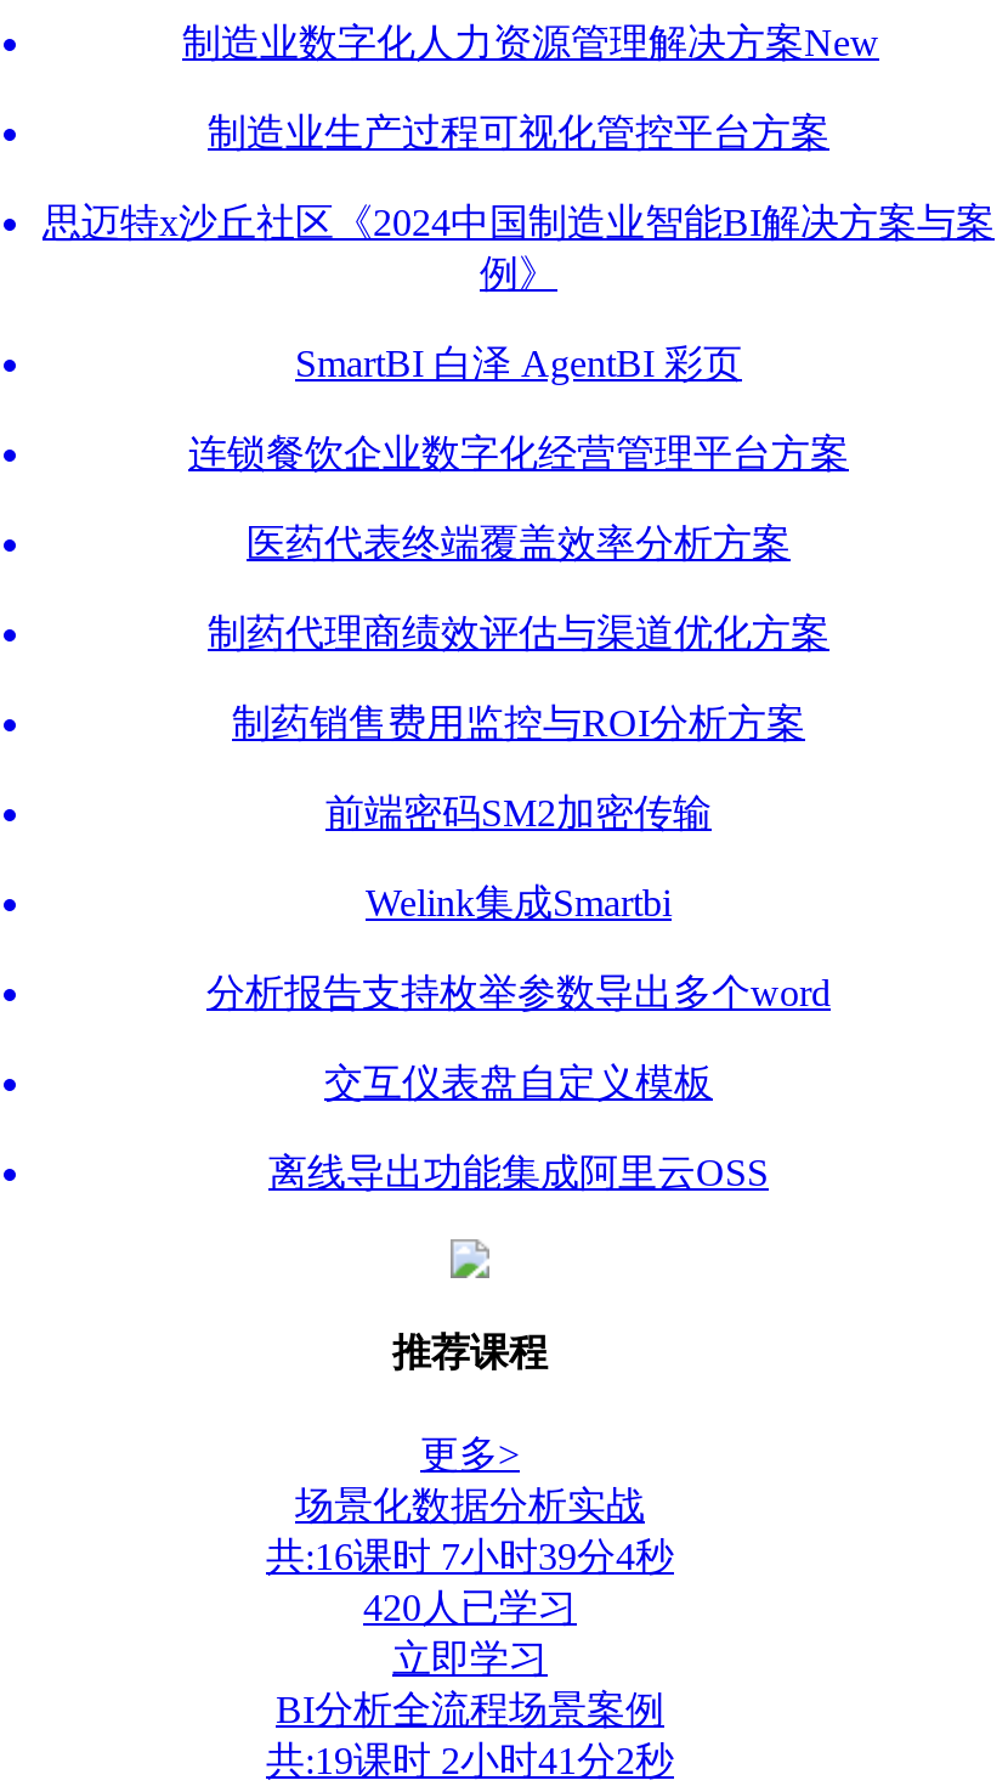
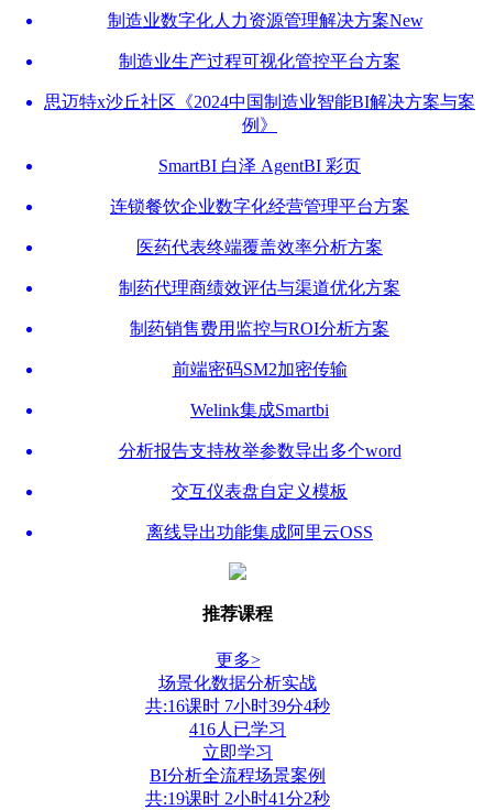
[363,1587,577,1628] 420人已学习 -> [189,720,286,738] 416人已学习

